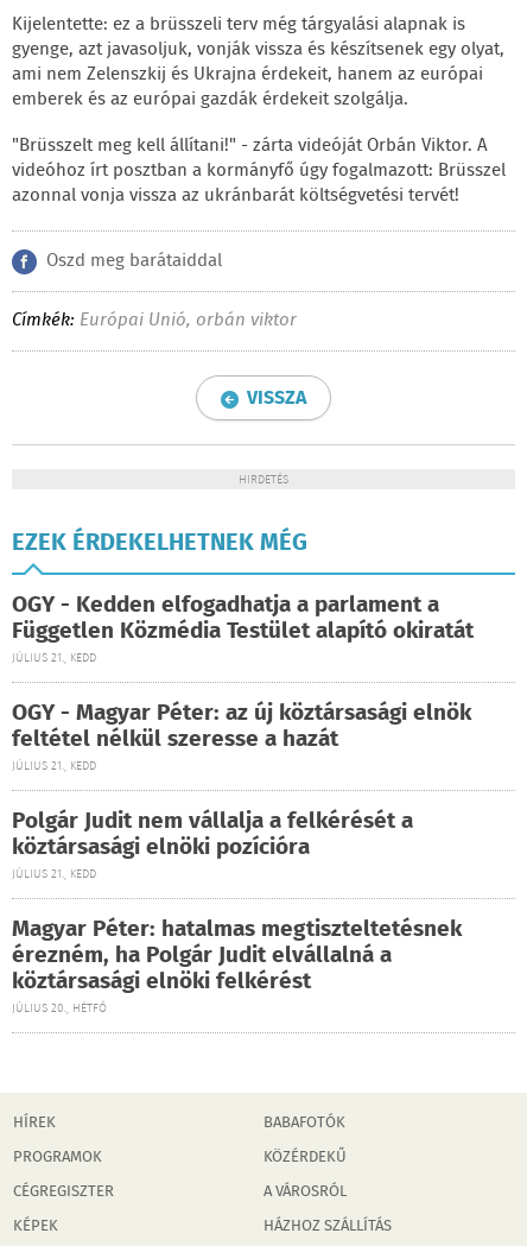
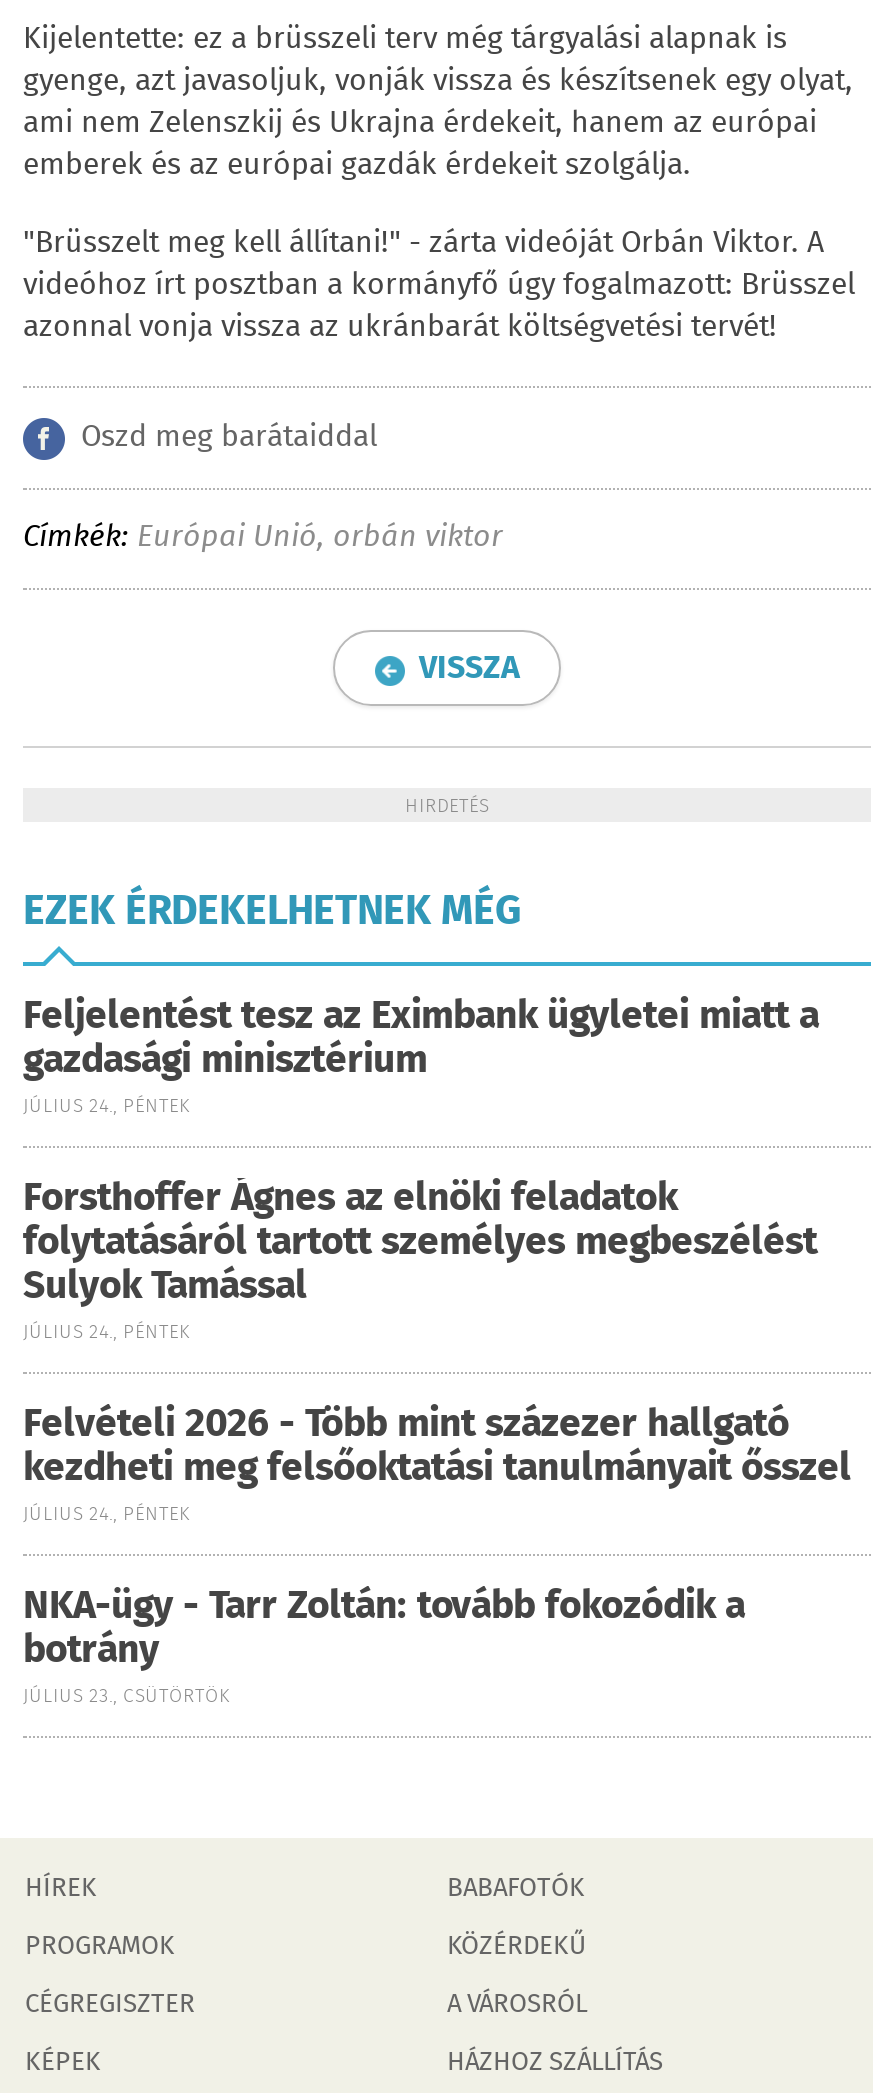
[12,588,474,668] OGY - Kedden elfogadhatja a parlament a | Független Közmédia Testület alapító okiratát | JÚLIUS 21., KEDD -> [23,988,819,1122] Feljelentést tesz az Eximbank ügyletei miatt a | gazdasági minisztérium | JÚLIUS 24., PÉNTEK
[12,696,471,776] OGY - Magyar Péter: az új köztársasági elnök | feltétel nélkül szeresse a hazát | JÚLIUS 21., KEDD -> [23,1170,817,1348] Forsthoffer Ágnes az elnöki feladatok | folytatásáról tartott személyes megbeszélést | Sulyok Tamással | JÚLIUS 24., PÉNTEK
[12,804,413,884] Polgár Judit nem vállalja a felkérését a | köztársasági elnöki pozícióra | JÚLIUS 21., KEDD -> [23,1396,851,1530] Felvételi 2026 - Több mint százezer hallgató | kezdheti meg felsőoktatási tanulmányait ősszel | JÚLIUS 24., PÉNTEK
[12,912,462,1018] Magyar Péter: hatalmas megtiszteltetésnek | érezném, ha Polgár Judit elvállalná a | köztársasági elnöki felkérést | JÚLIUS 20., HÉTFŐ -> [23,1578,745,1712] NKA-ügy - Tarr Zoltán: tovább fokozódik a | botrány | JÚLIUS 23., CSÜTÖRTÖK

